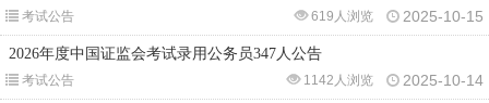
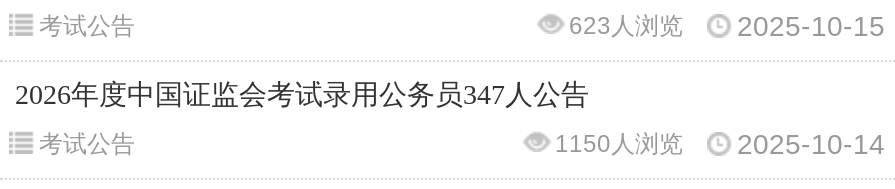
[311,8,484,25] 619人浏览 2025-10-15 -> [569,10,885,42] 623人浏览 2025-10-15
[303,72,484,89] 1142人浏览 2025-10-14 -> [555,128,885,160] 1150人浏览 2025-10-14

